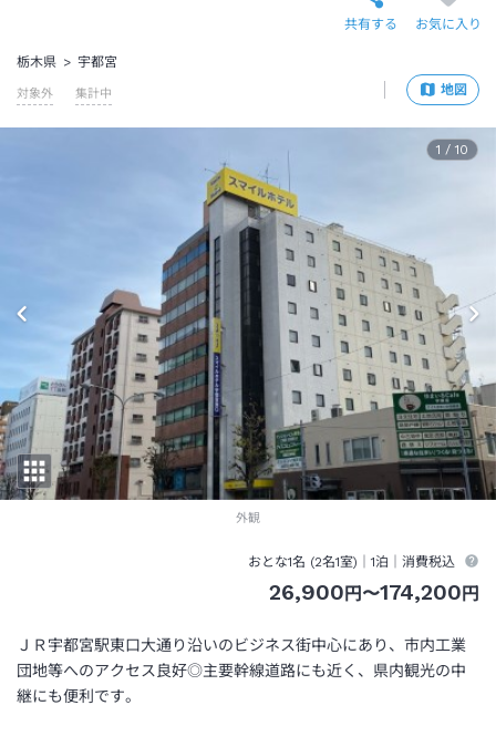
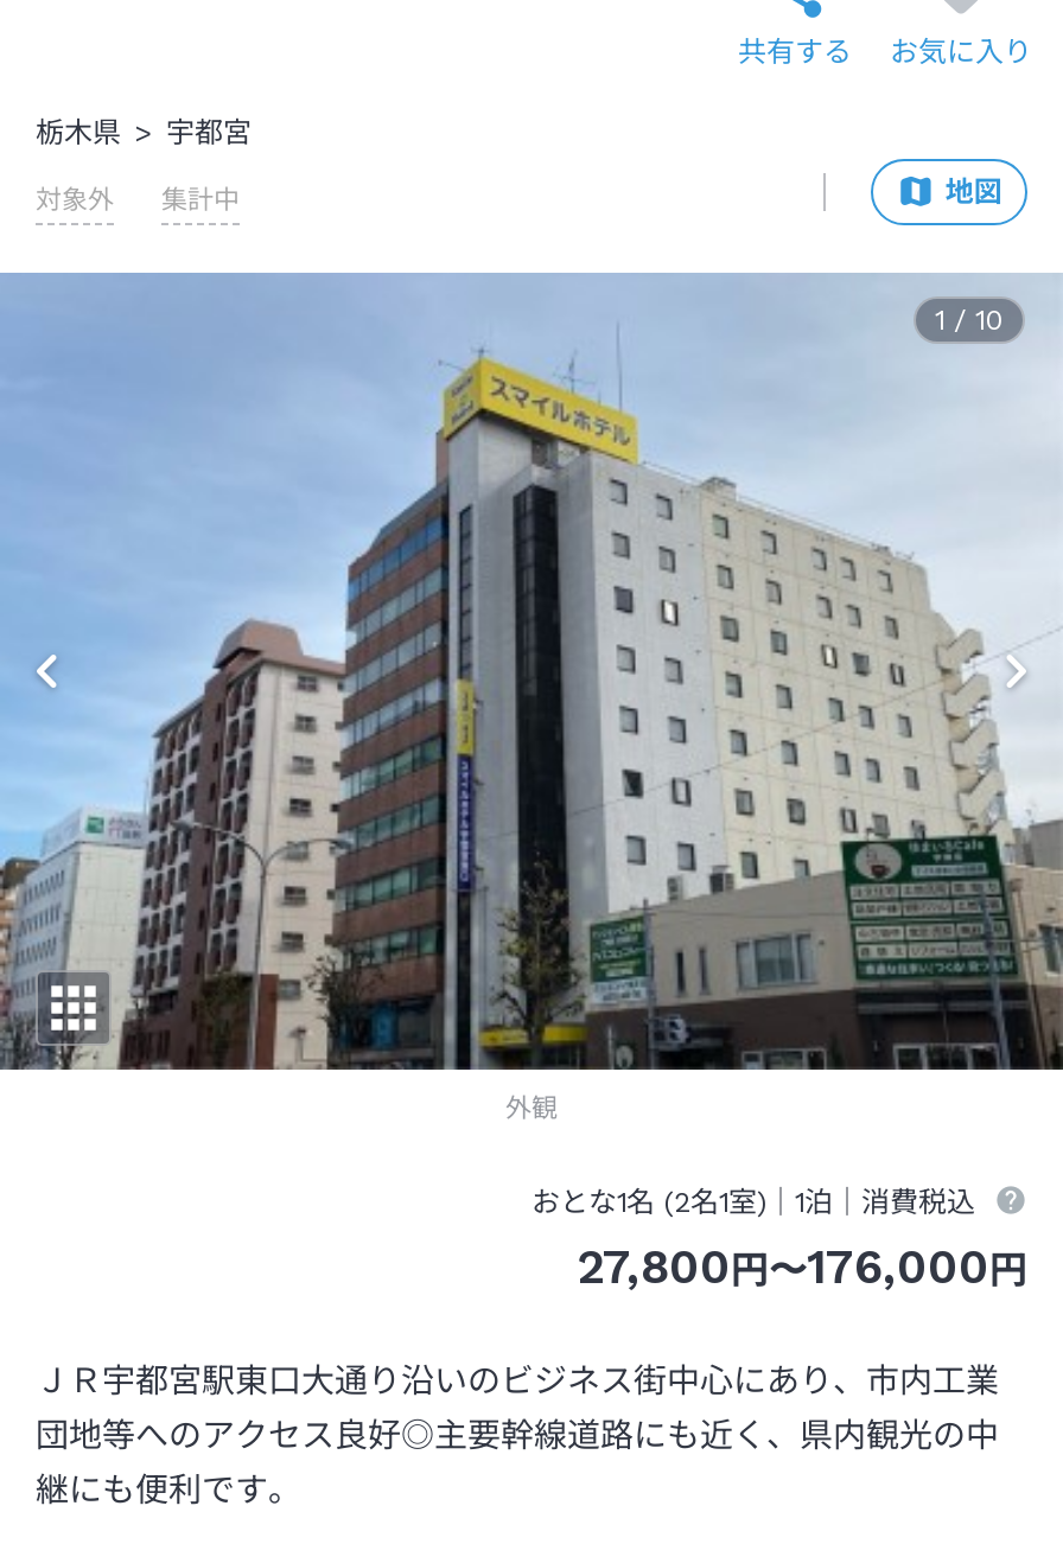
[269,579,479,605] 26,900円〜174,200円 -> [577,1238,1027,1295] 27,800円〜176,000円

